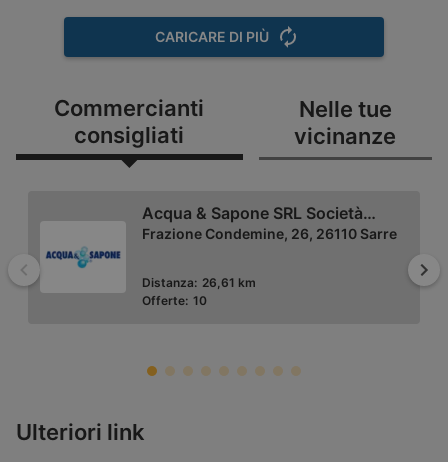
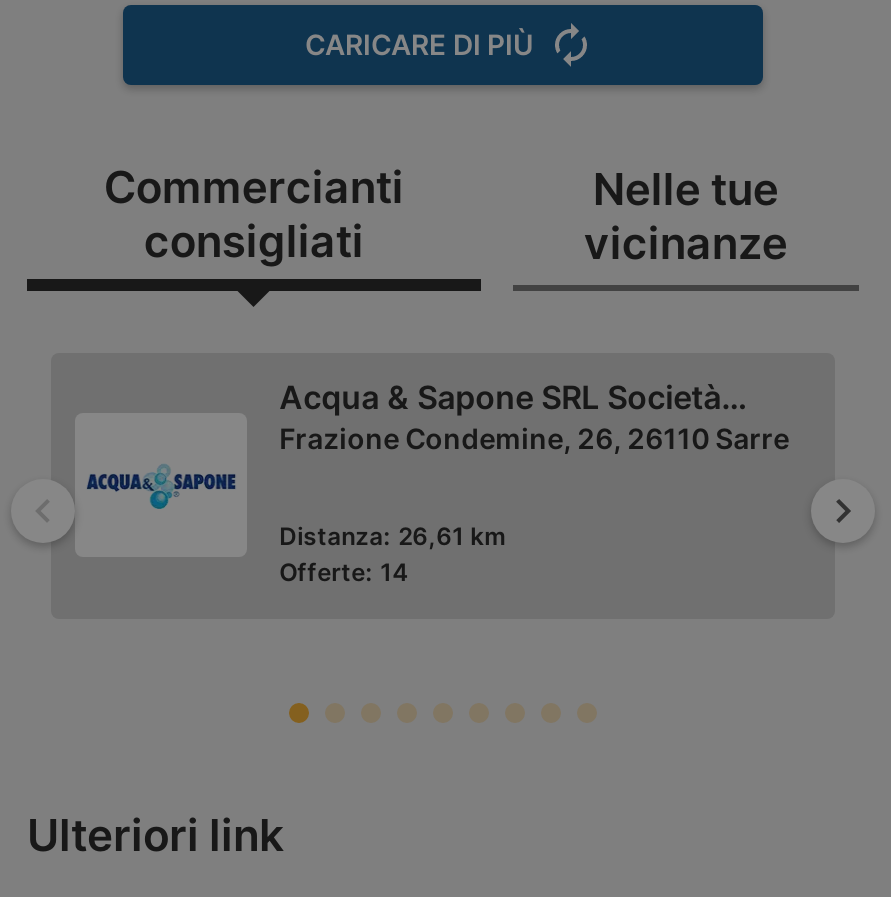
[142,293,207,308] Offerte: 10 -> [279,557,408,587] Offerte: 14

